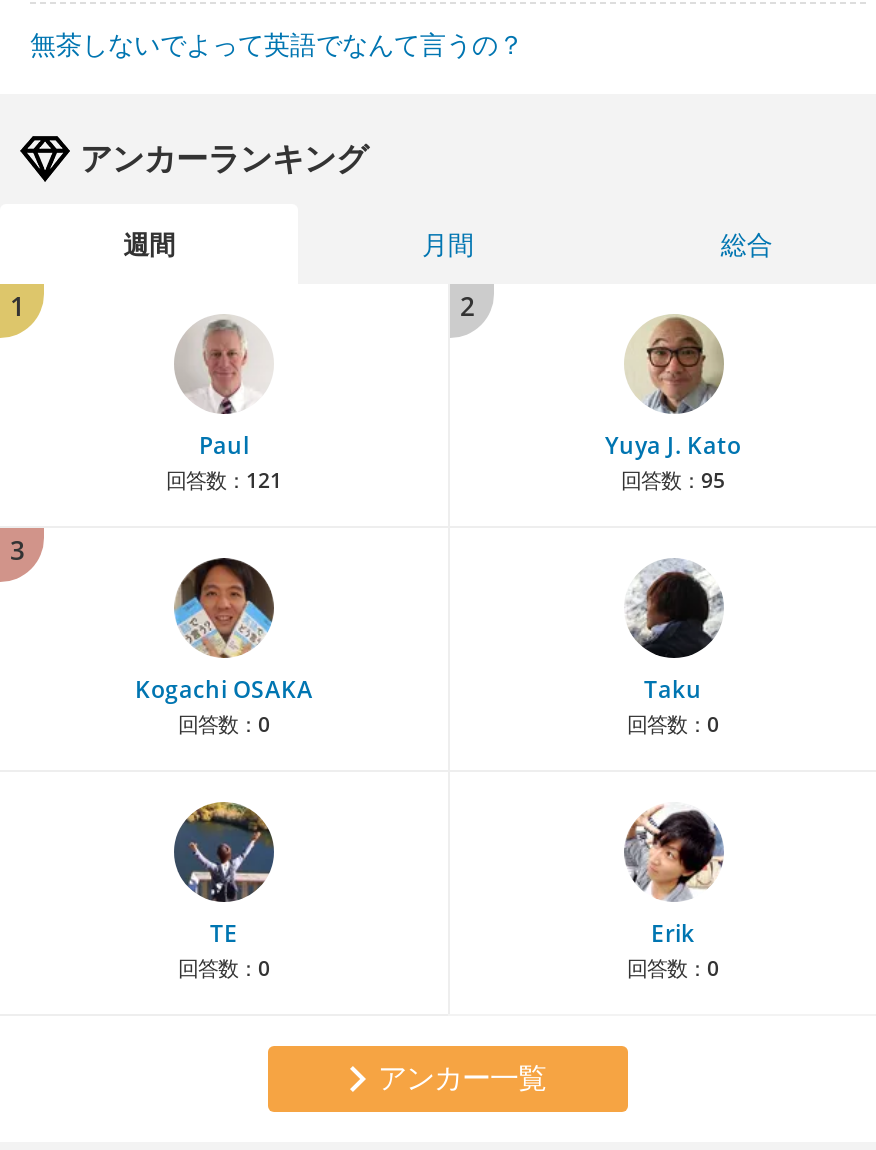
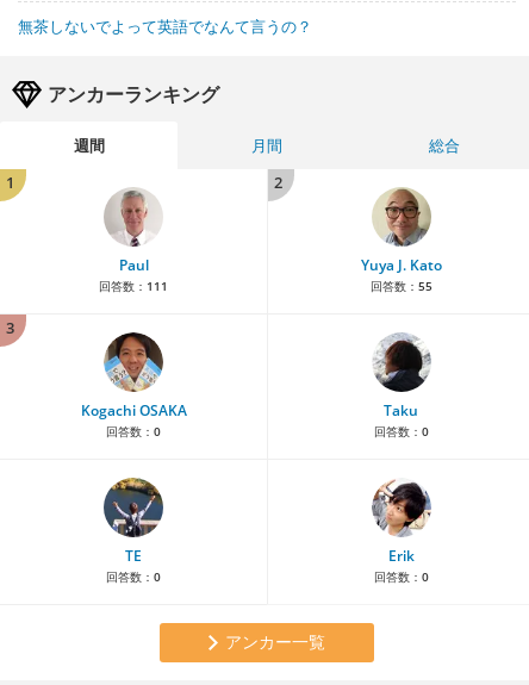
[166,466,282,494] 回答数：121 -> [99,278,168,294] 回答数：111
[621,466,725,494] 回答数：95 -> [370,278,432,294] 回答数：55

